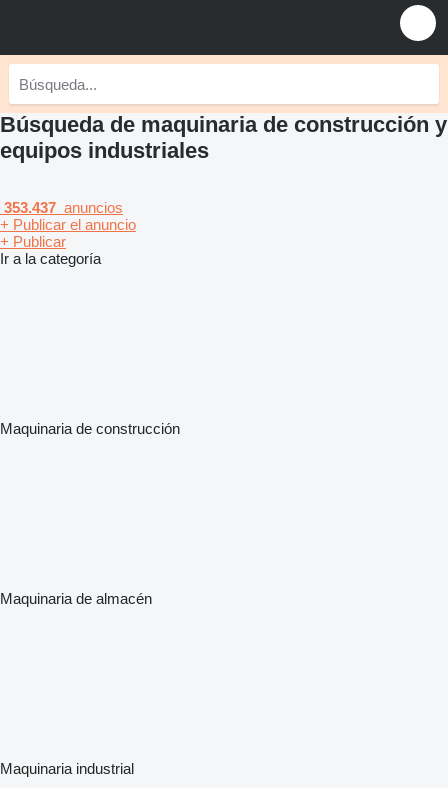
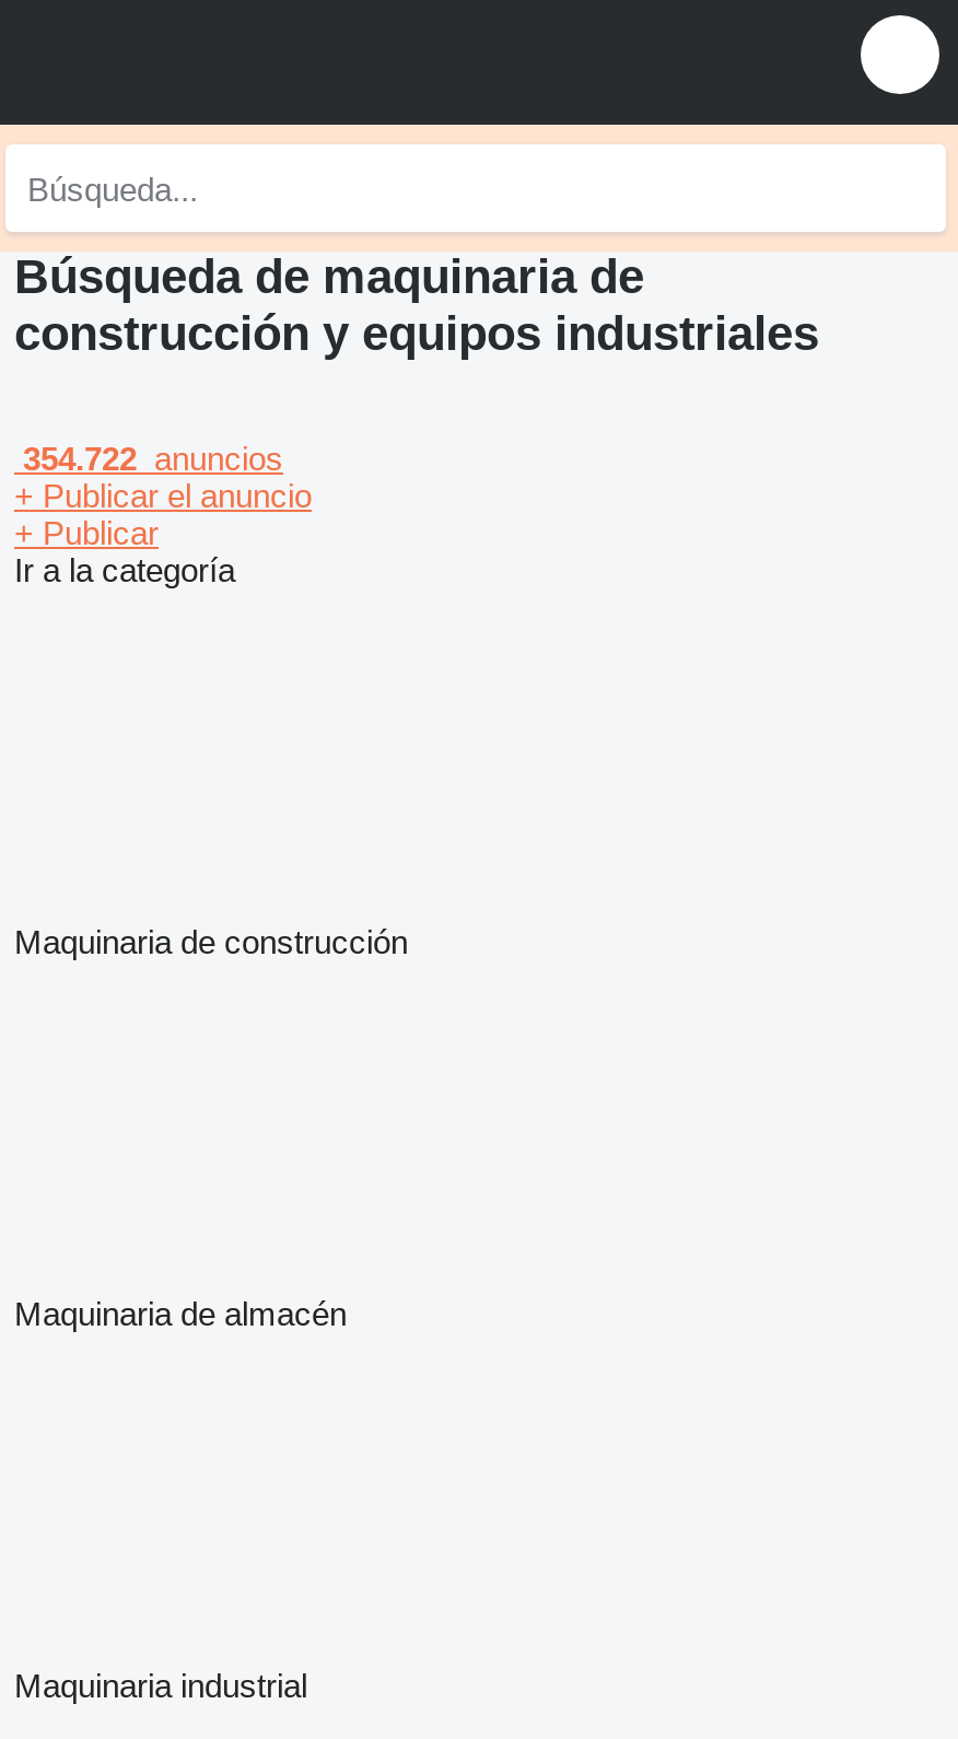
[0,199,123,216] 353.437 anuncios -> [14,440,283,477] 354.722 anuncios

